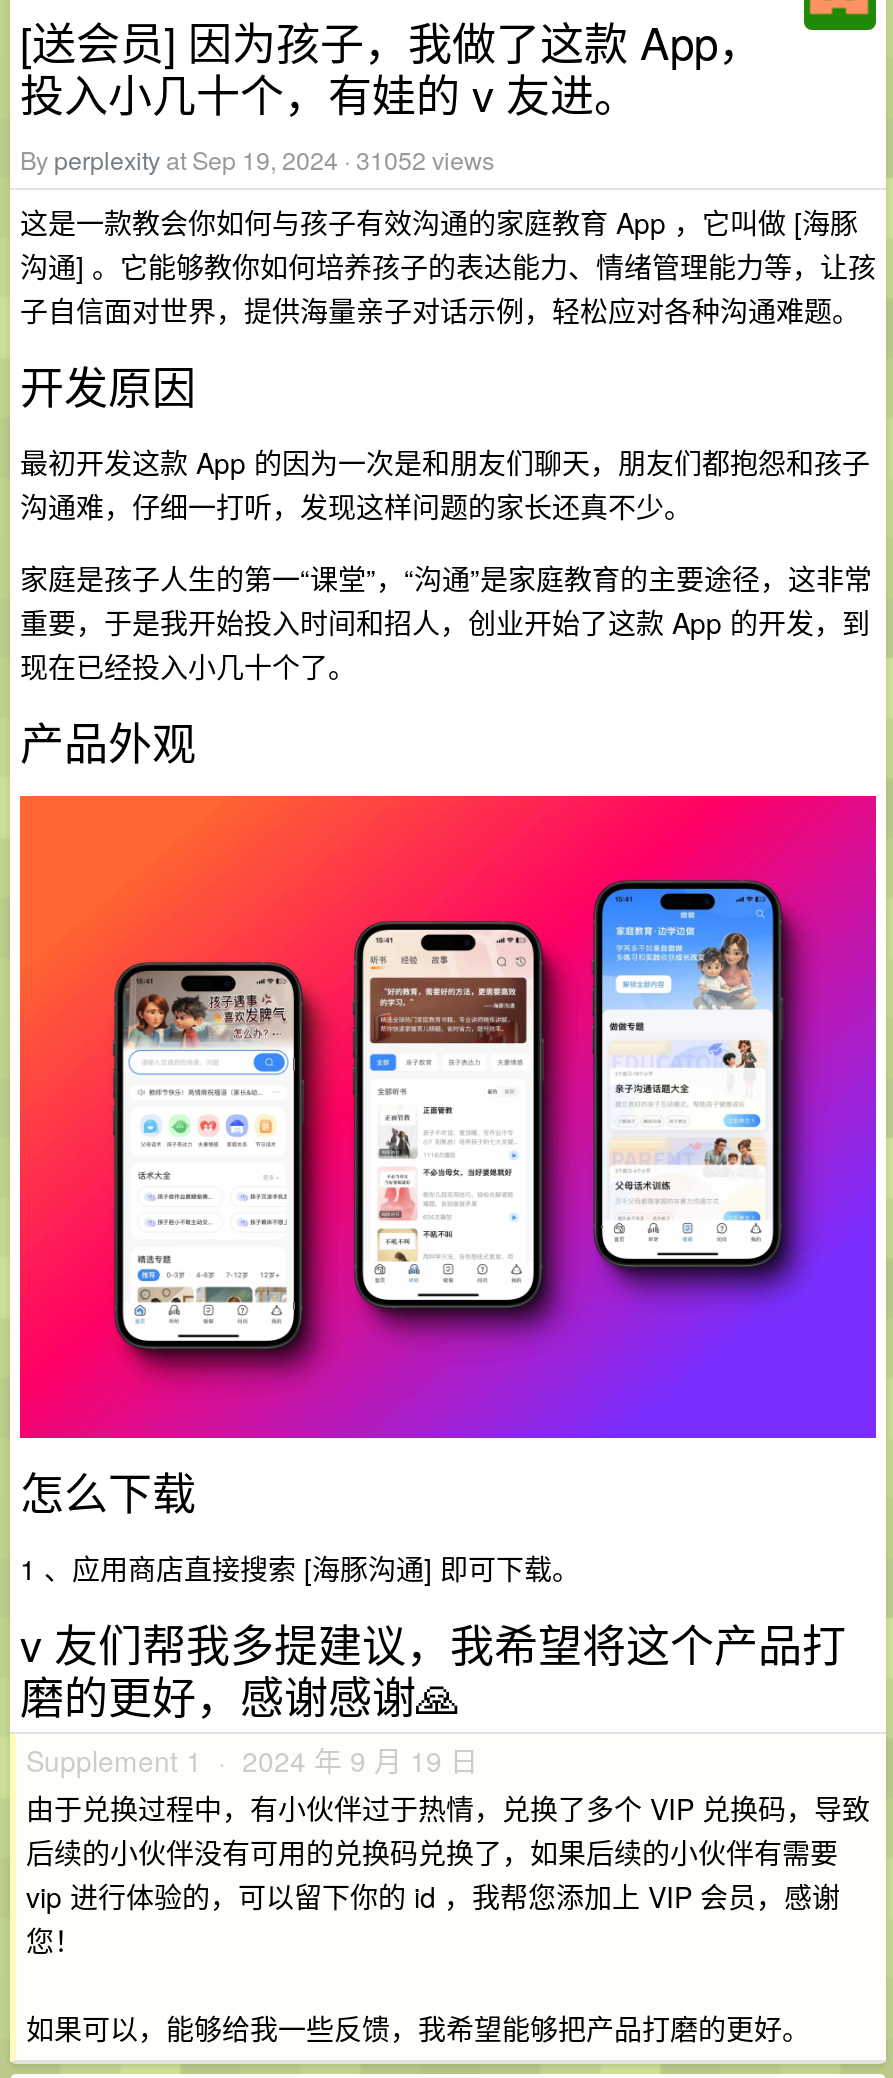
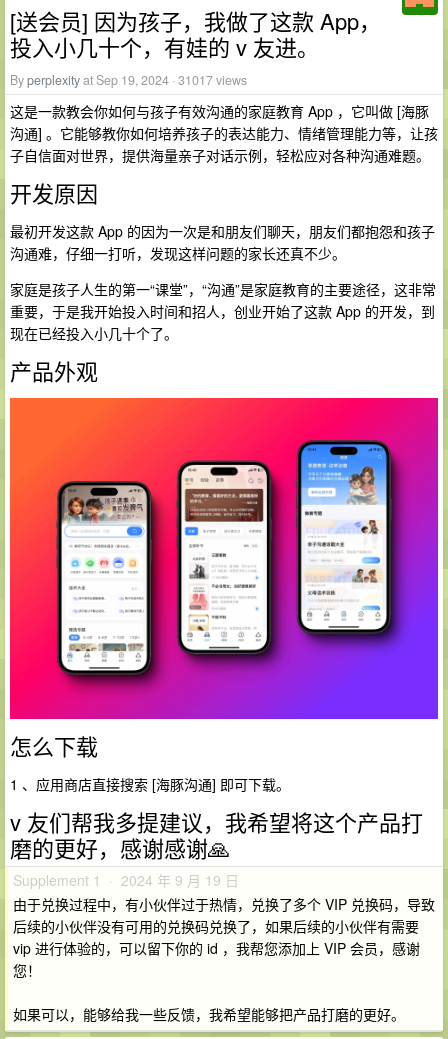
[20,142,494,178] By perplexity at Sep 19, 2024 · 31052 views -> [10,71,247,89] By perplexity at Sep 19, 2024 · 31017 views

